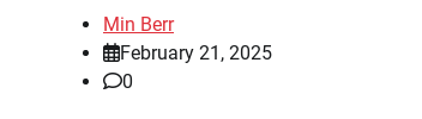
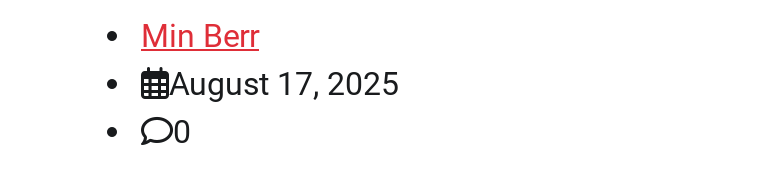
[120,42,272,65] February 21, 2025 -> [169,65,399,103] August 17, 2025

